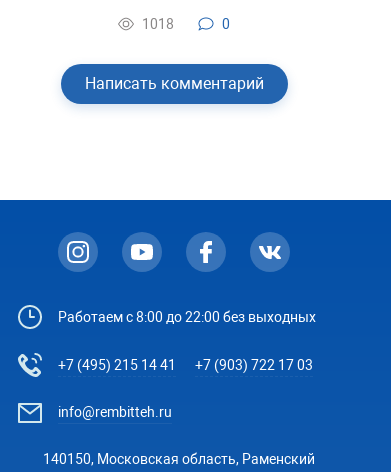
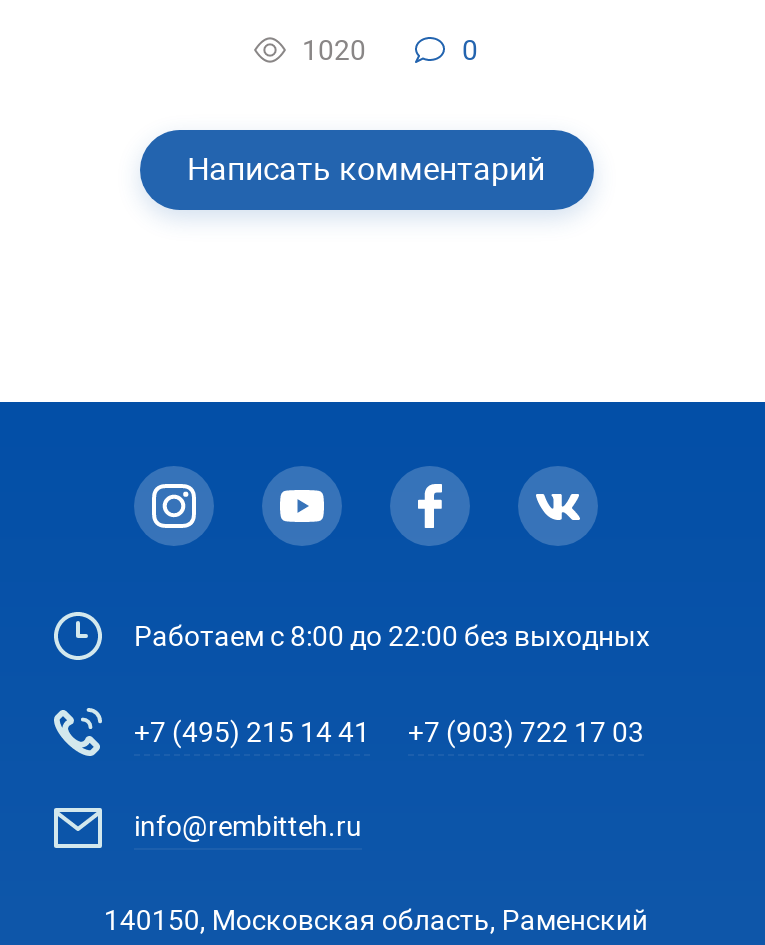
[142,16,174,32] 1018 -> [302,34,366,66] 1020

